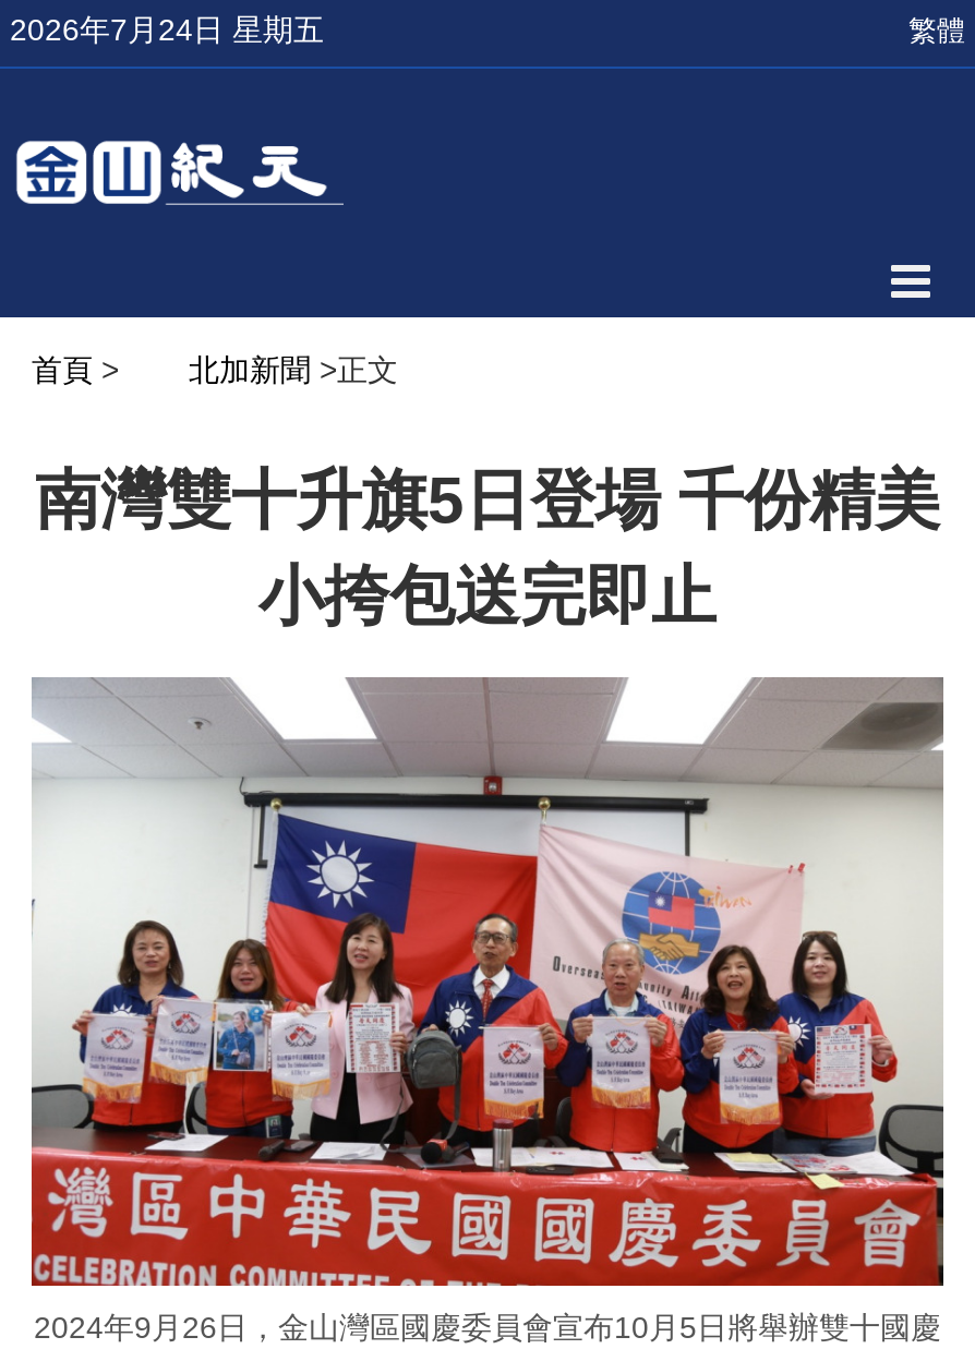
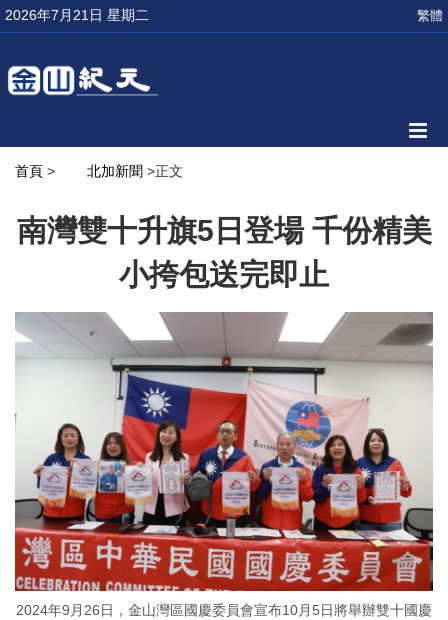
[10,12,324,47] 2026年7月24日 星期五 -> [5,7,149,23] 2026年7月21日 星期二

